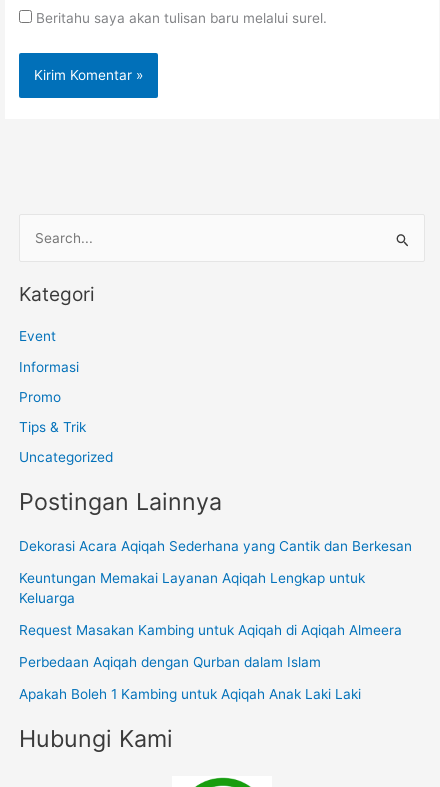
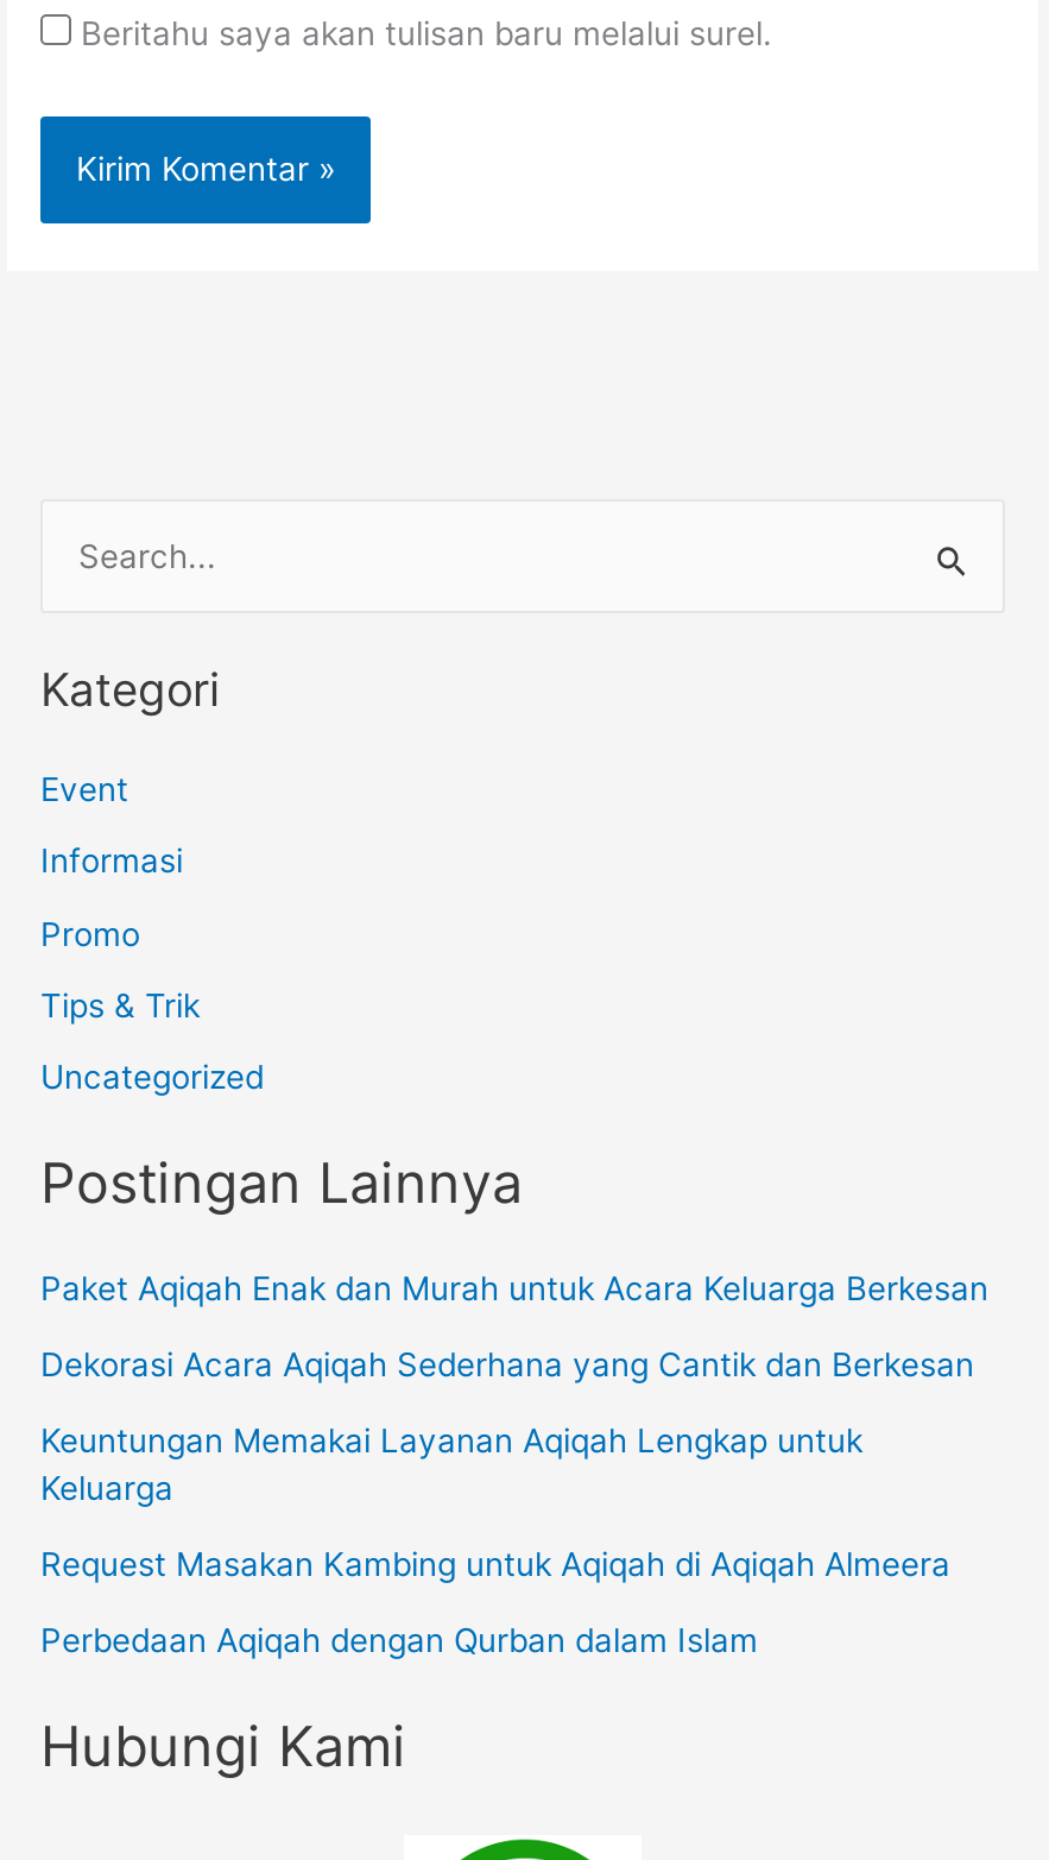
none -> [40,1269,988,1307] Paket Aqiqah Enak dan Murah untuk Acara Keluarga Berkesan
moved [19,538,412,670] -> [40,1345,974,1659]: Dekorasi Acara Aqiqah Sederhana yang Cantik dan Berkesan | Keuntungan Memakai Layanan Aqiqah Lengkap untuk | Keluarga | Request Masakan Kambing untuk Aqiqah di Aqiqah Almeera | Perbedaan Aqiqah dengan Qurban dalam Islam
[19,686,361,702] Apakah Boleh 1 Kambing untuk Aqiqah Anak Laki Laki -> none

